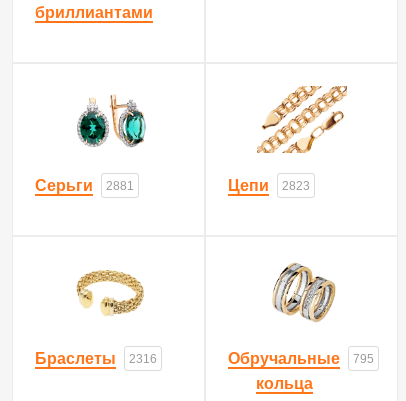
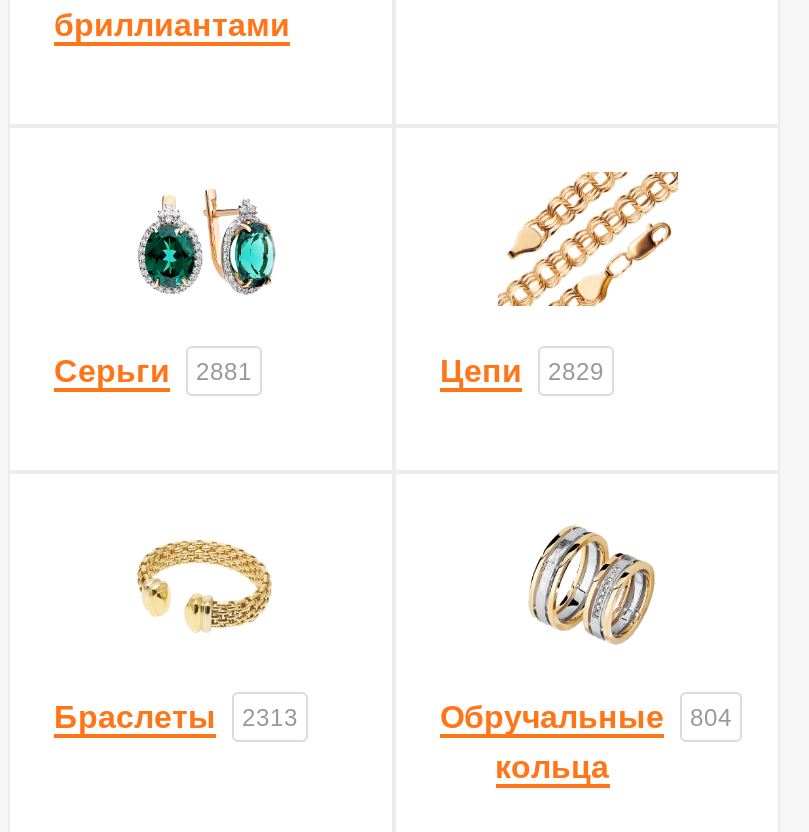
[228,177,310,194] Цепи 2823 -> [440,355,604,389] Цепи 2829
[35,350,157,367] Браслеты 2316 -> [54,701,298,735] Браслеты 2313
[228,350,374,367] Обручальные 795 -> [440,701,732,735] Обручальные 804

